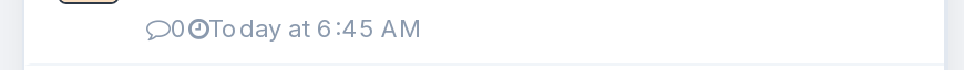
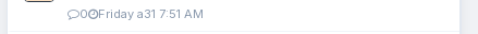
[171,13,421,44] 0 Today at 6:45 AM -> [79,6,204,21] 0 Friday a31 7:51 AM

